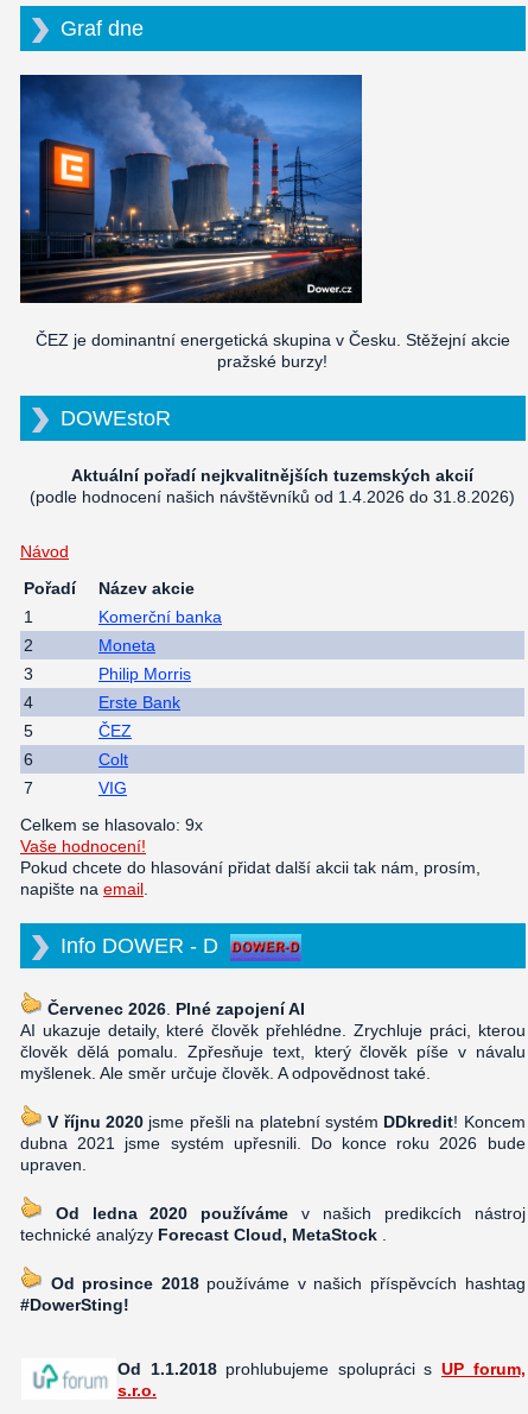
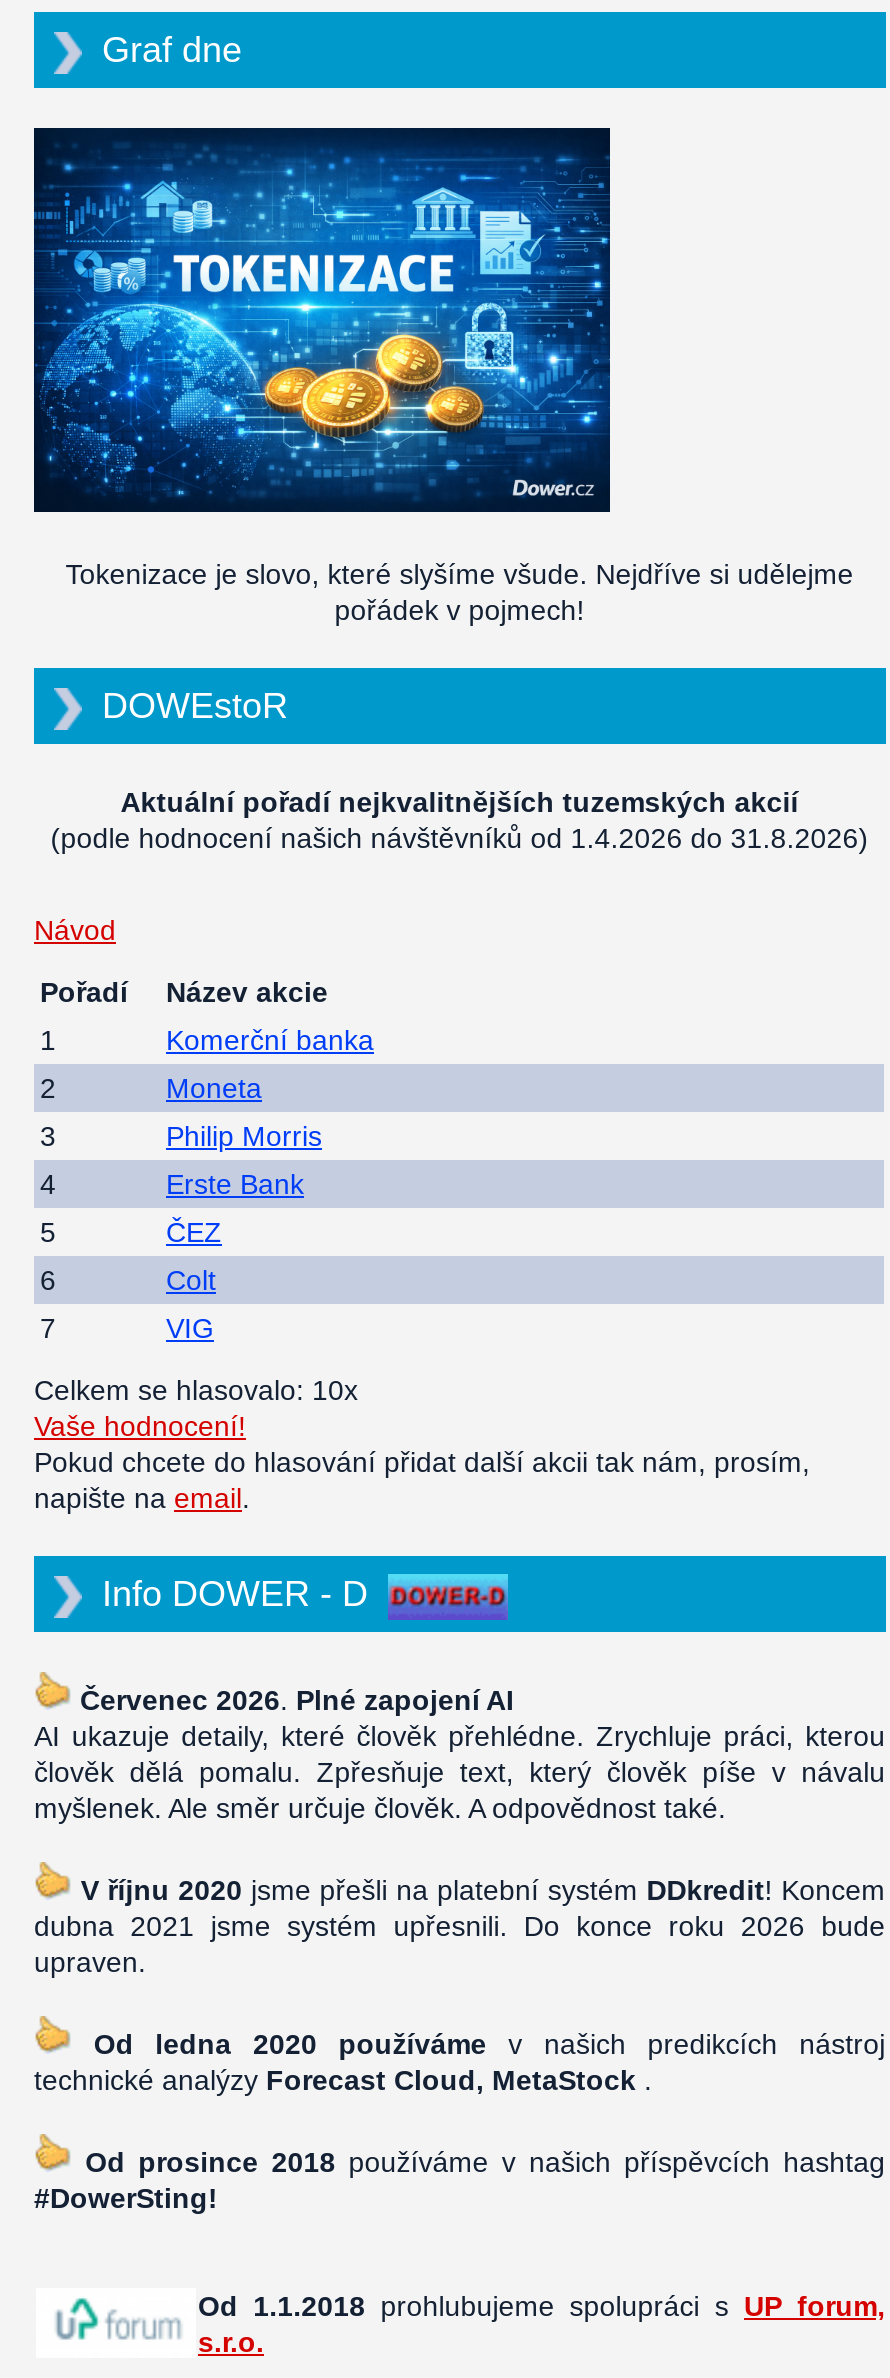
[20,74,510,371] [image] | ČEZ je dominantní energetická skupina v Česku. Stěžejní akcie | pražské burzy! -> [34,126,854,626] [image] | Tokenizace je slovo, které slyšíme všude. Nejdříve si udělejme | pořádek v pojmech!
[20,815,203,834] Celkem se hlasovalo: 9x -> [34,1374,358,1406] Celkem se hlasovalo: 10x

